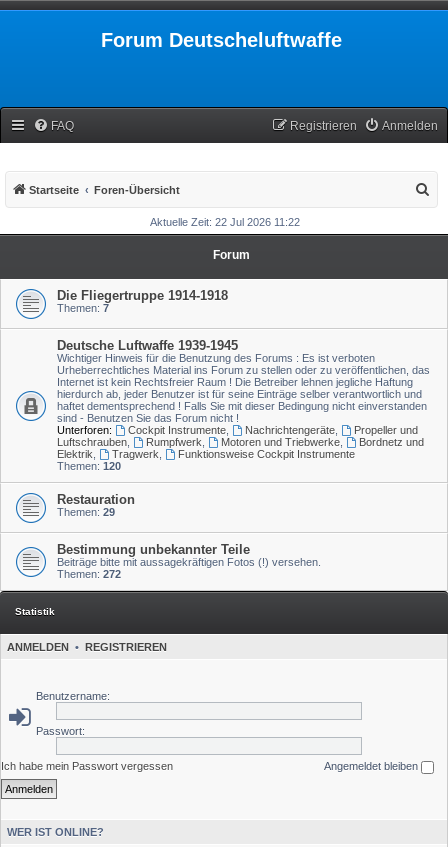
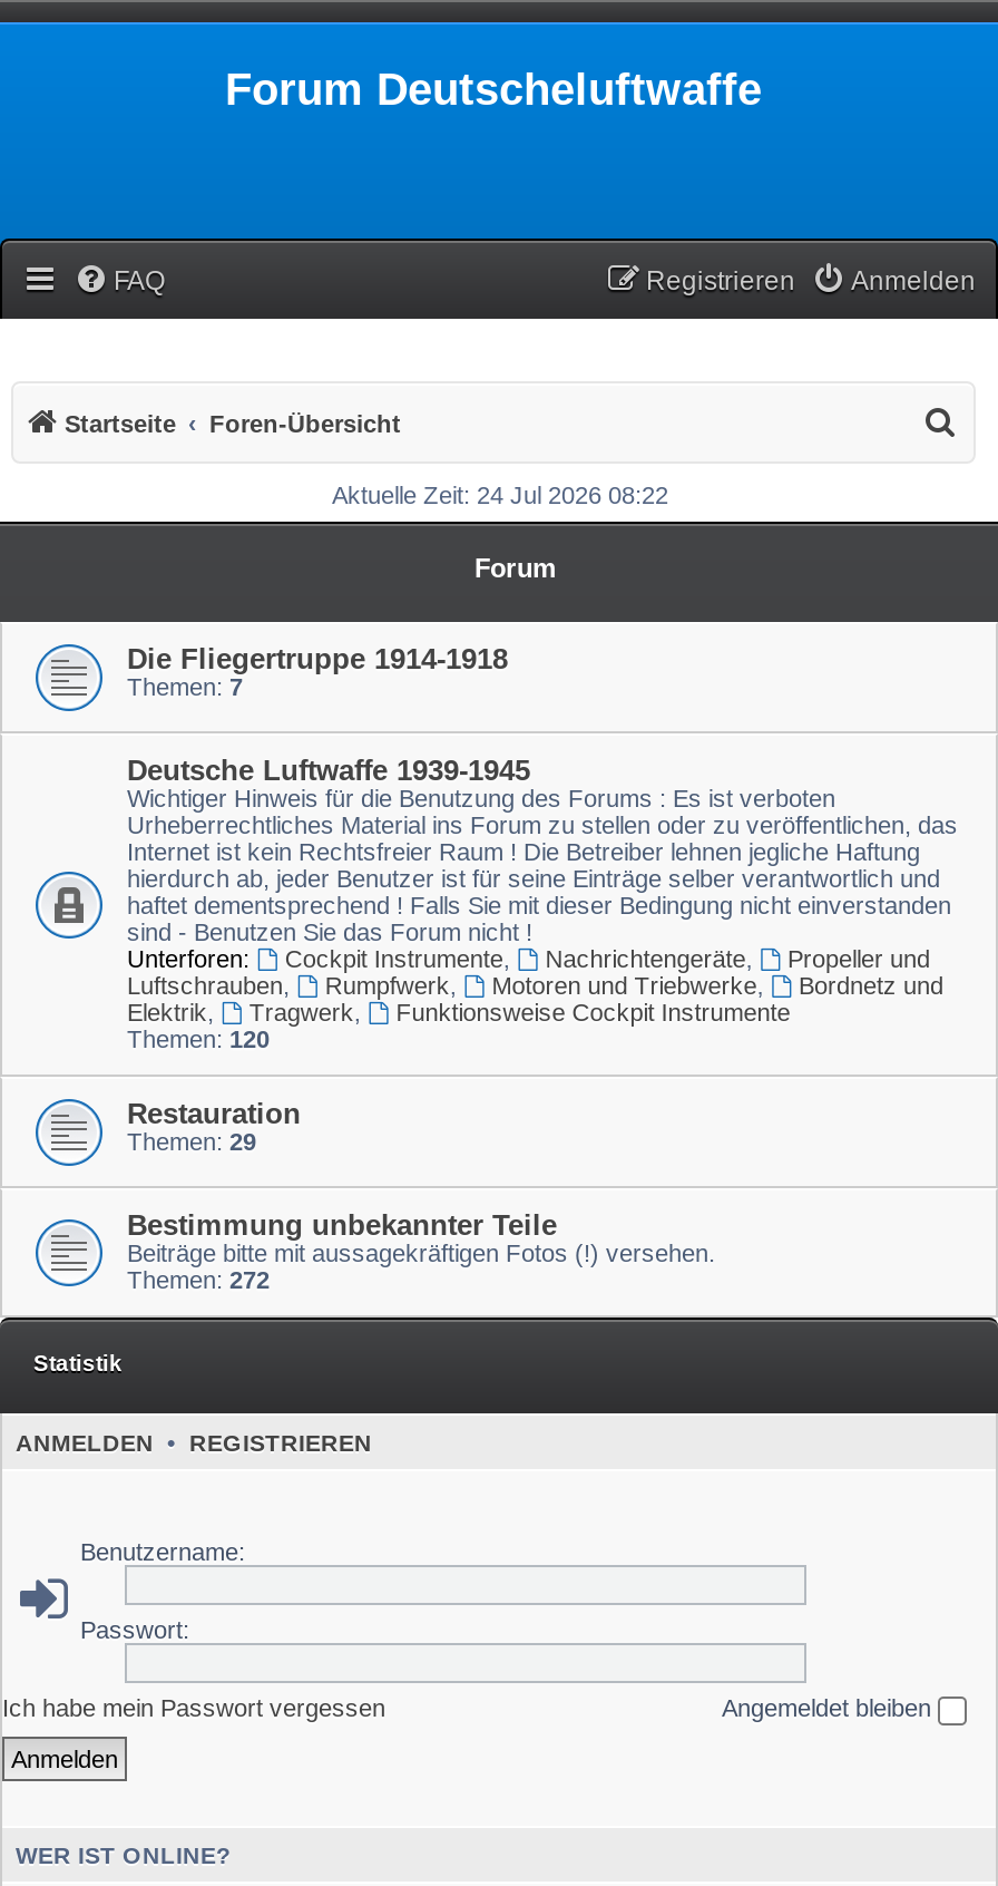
[149,216,299,228] Aktuelle Zeit: 22 Jul 2026 11:22 -> [332,482,668,508] Aktuelle Zeit: 24 Jul 2026 08:22

